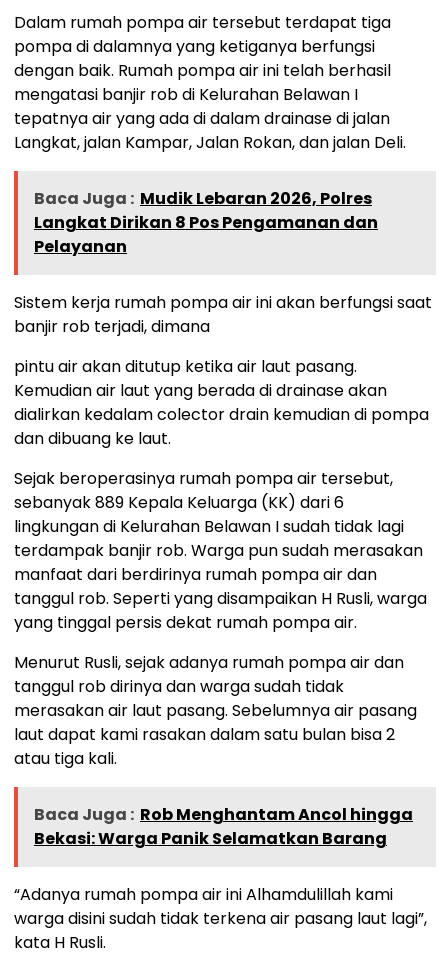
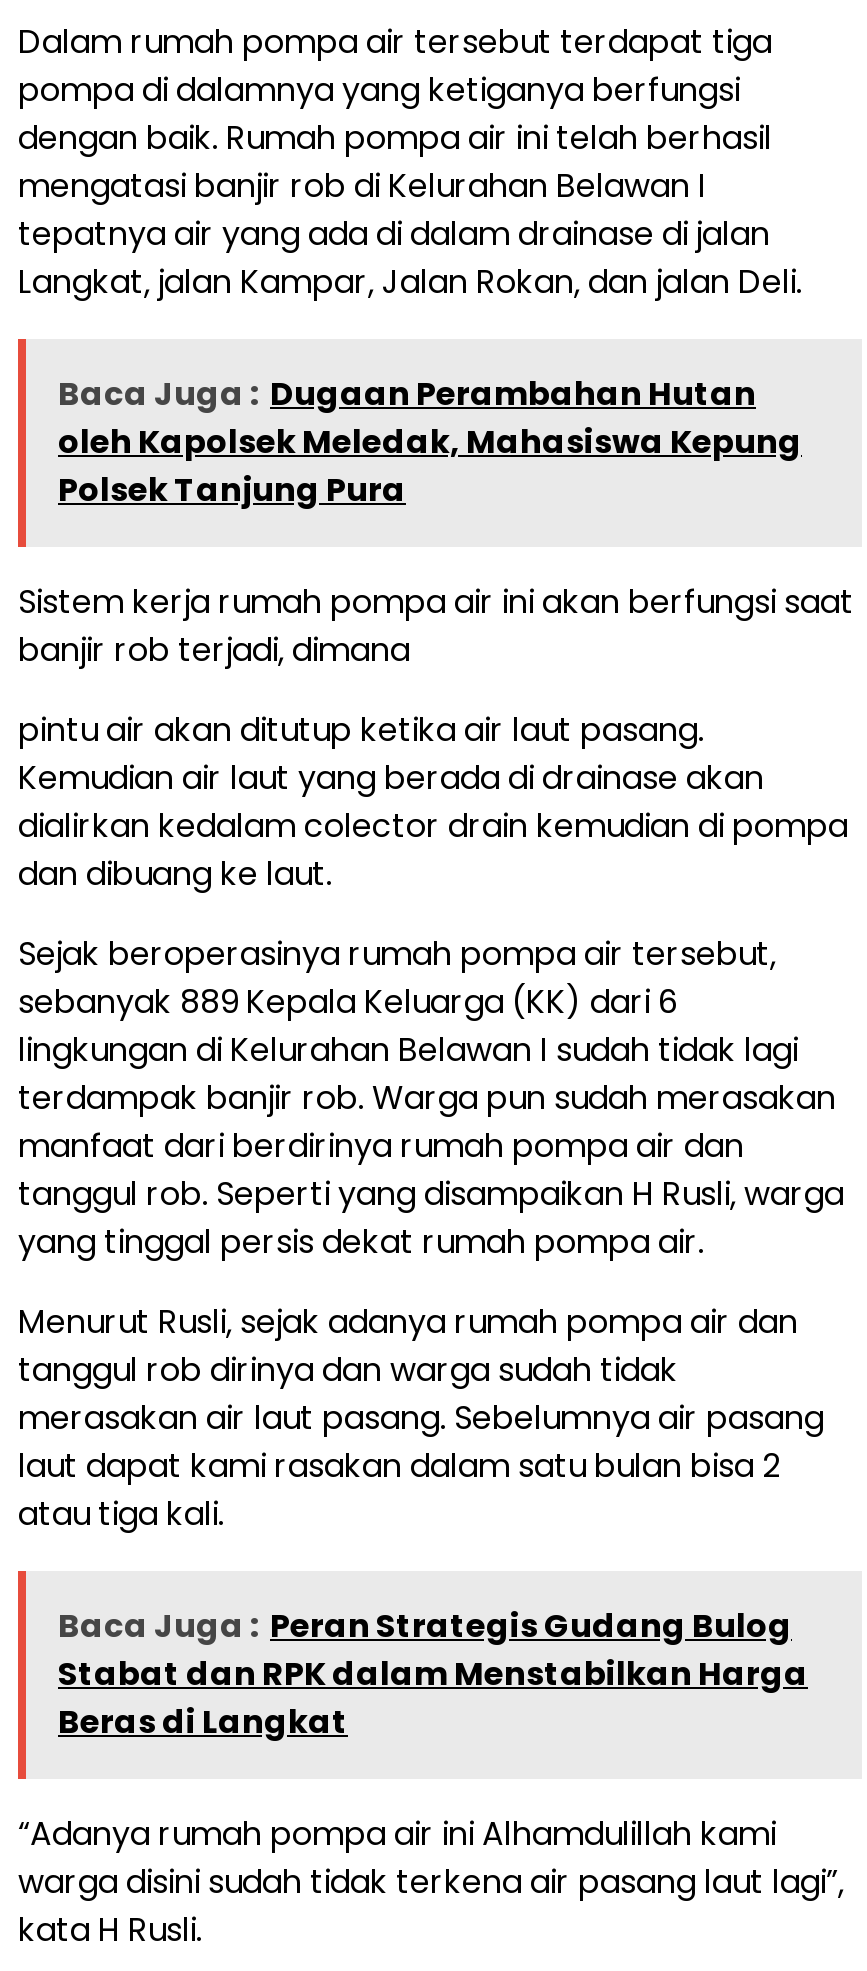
[34,187,378,258] Baca Juga : Mudik Lebaran 2026, Polres | Langkat Dirikan 8 Pos Pengamanan dan | Pelayanan -> [58,372,802,514] Baca Juga : Dugaan Perambahan Hutan | oleh Kapolsek Meledak, Mahasiswa Kepung | Polsek Tanjung Pura
[34,803,413,850] Baca Juga : Rob Menghantam Ancol hingga | Bekasi: Warga Panik Selamatkan Barang -> [58,1604,808,1746] Baca Juga : Peran Strategis Gudang Bulog | Stabat dan RPK dalam Menstabilkan Harga | Beras di Langkat

